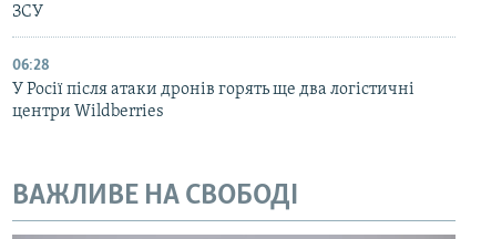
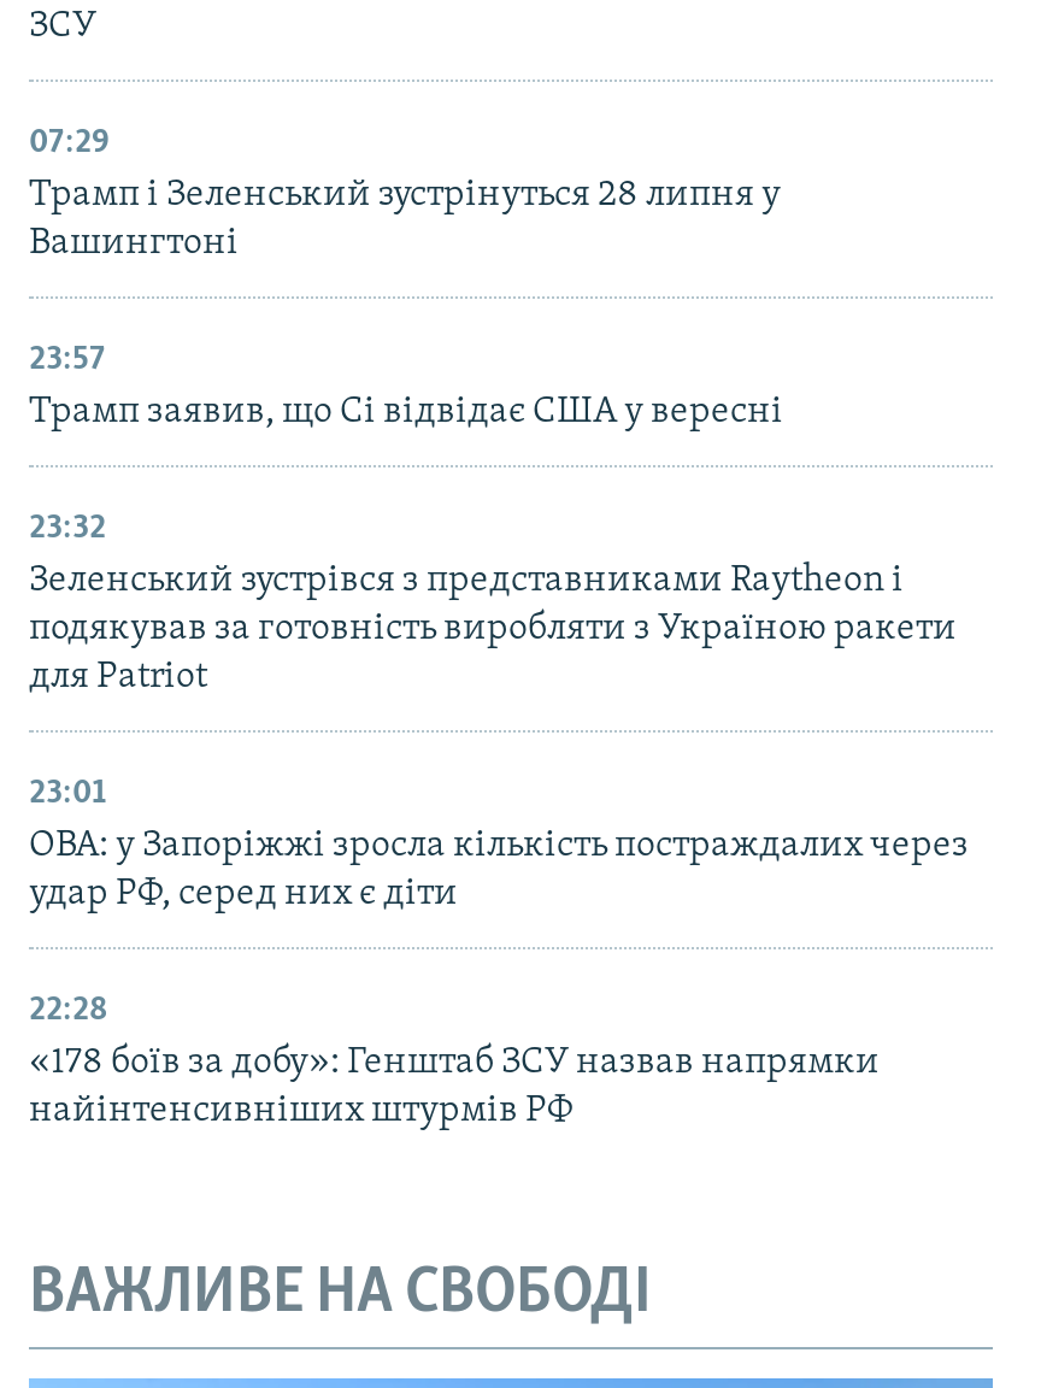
[12,58,415,121] 06:28 | У Росії після атаки дронів горять ще два логістичні | центри Wildberries -> [29,126,969,1131] 07:29 | Трамп і Зеленський зустрінуться 28 липня у | Вашингтоні | 23:57 | Трамп заявив, що Сі відвідає США у вересні | 23:32 | Зеленський зустрівся з представниками Raytheon і | подякував за готовність виробляти з Україною ракети | для Patriot | 23:01 | ОВА: у Запоріжжі зросла кількість постраждалих через | удар РФ, серед них є діти | 22:28 | «178 боїв за добу»: Генштаб ЗСУ назвав напрямки | найінтенсивніших штурмів РФ

